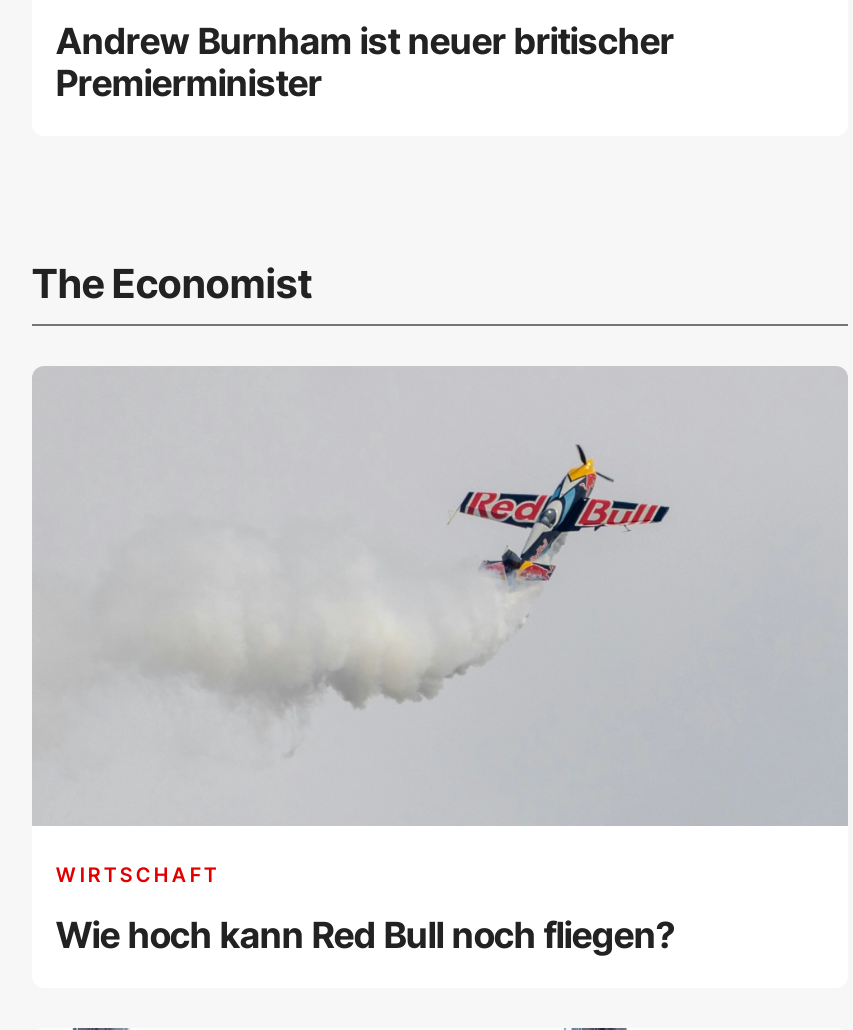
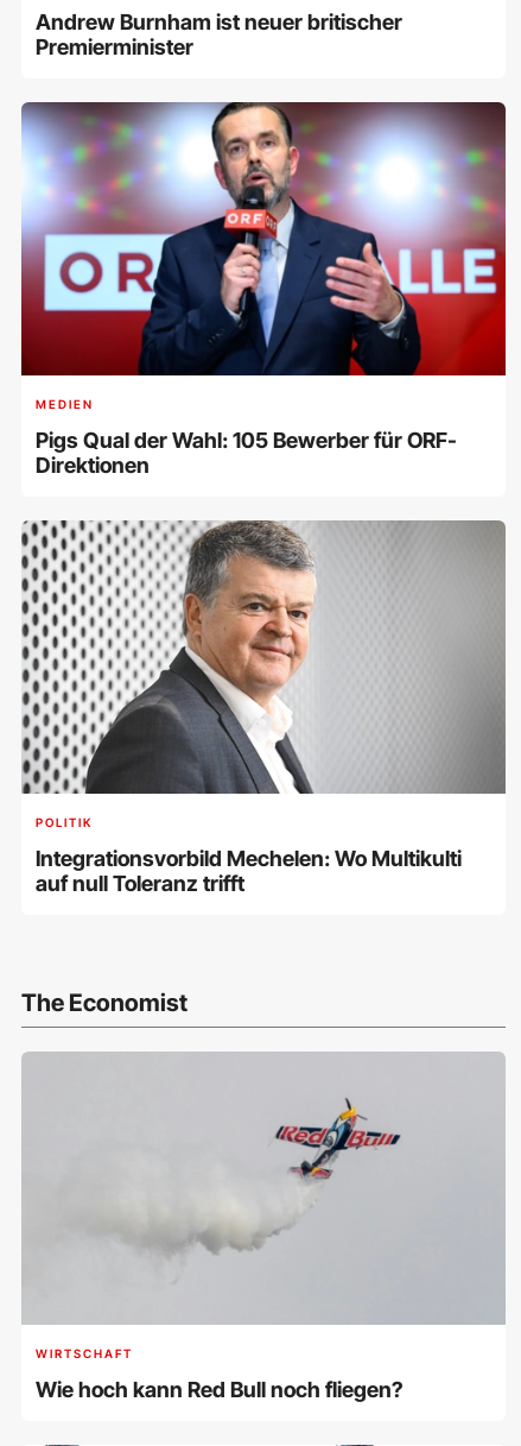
none -> [20,101,507,478] [image] | MEDIEN | Pigs Qual der Wahl: 105 Bewerber für ORF- | Direktionen
none -> [20,519,507,896] [image] | POLITIK | Integrationsvorbild Mechelen: Wo Multikulti | auf null Toleranz trifft

